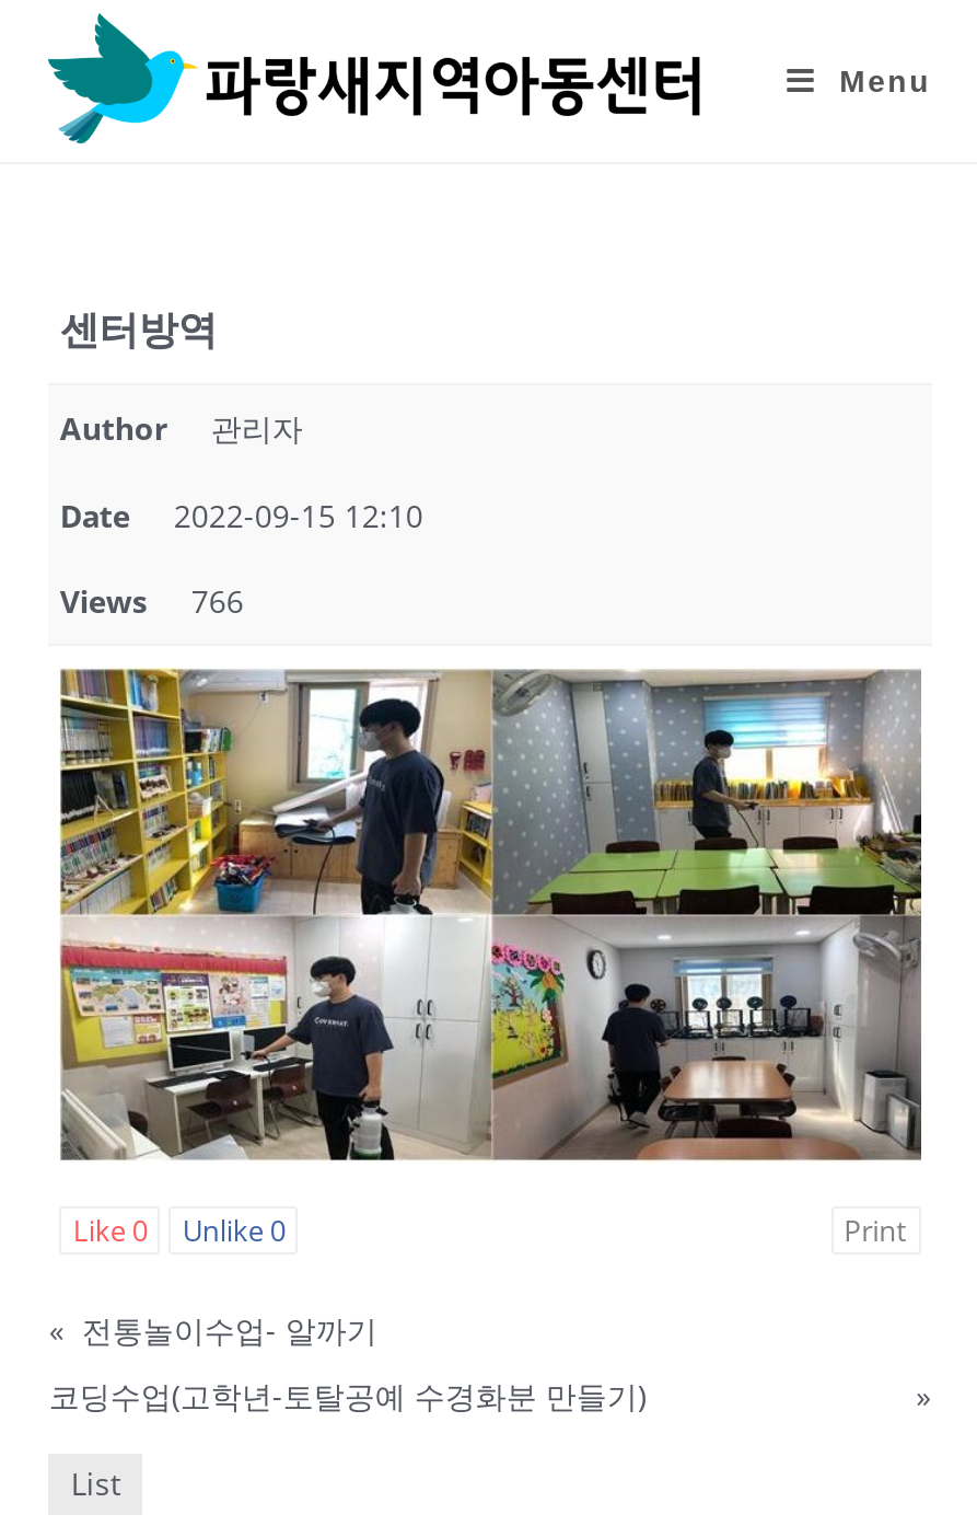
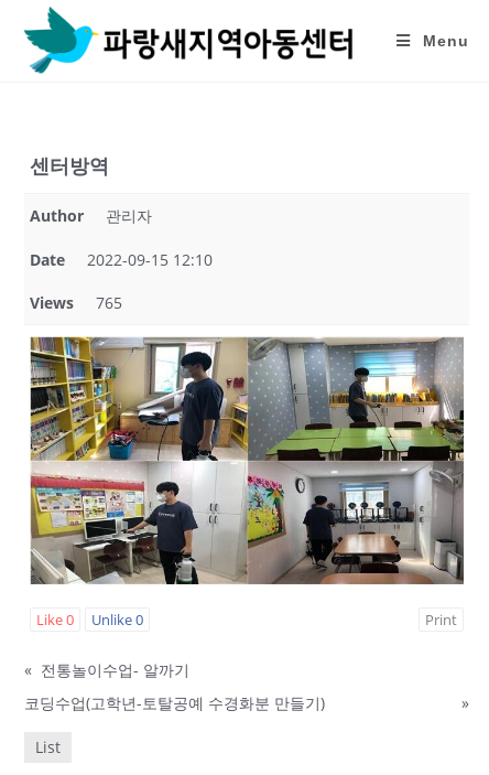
[60,580,244,622] Views 766 -> [30,292,123,313] Views 765

